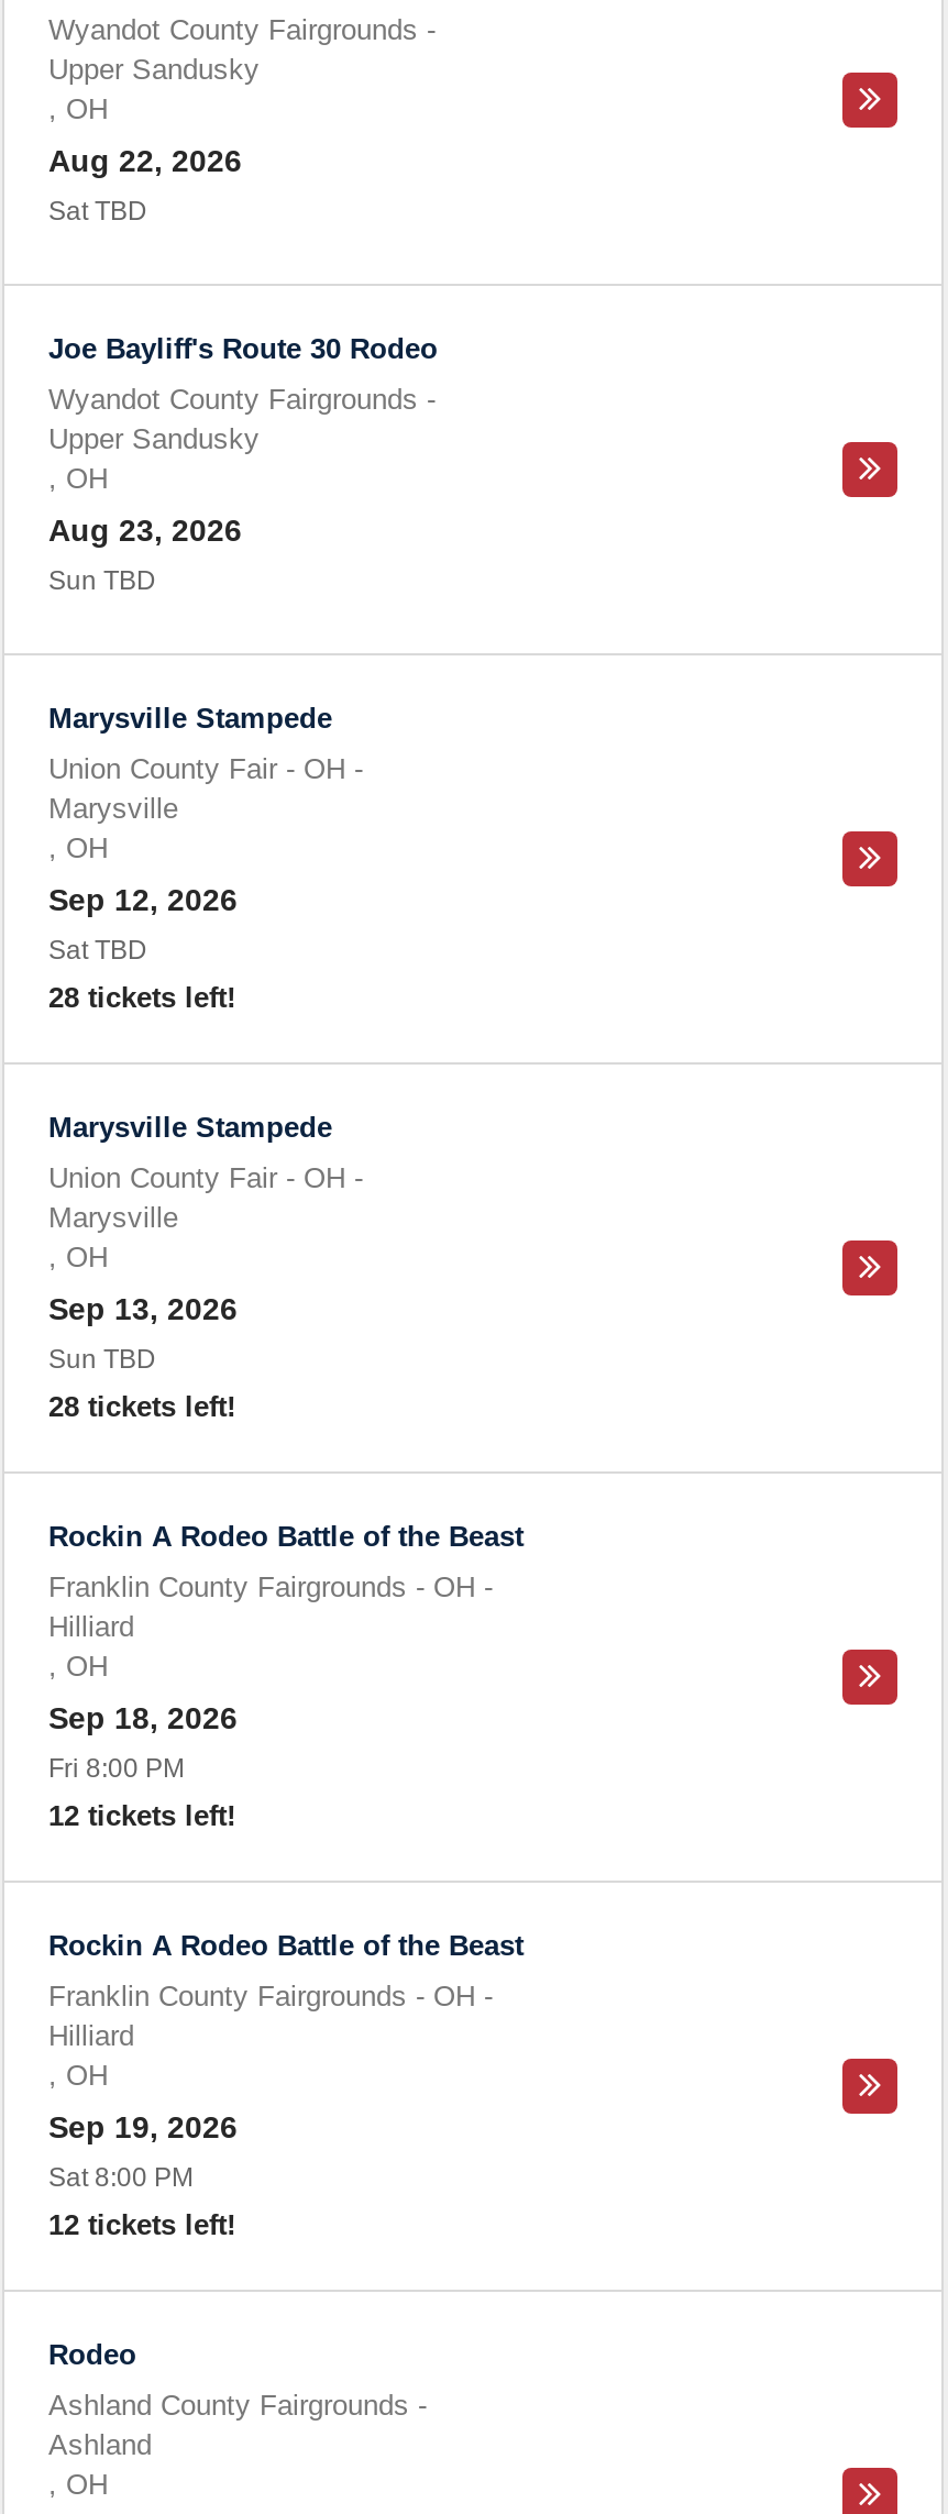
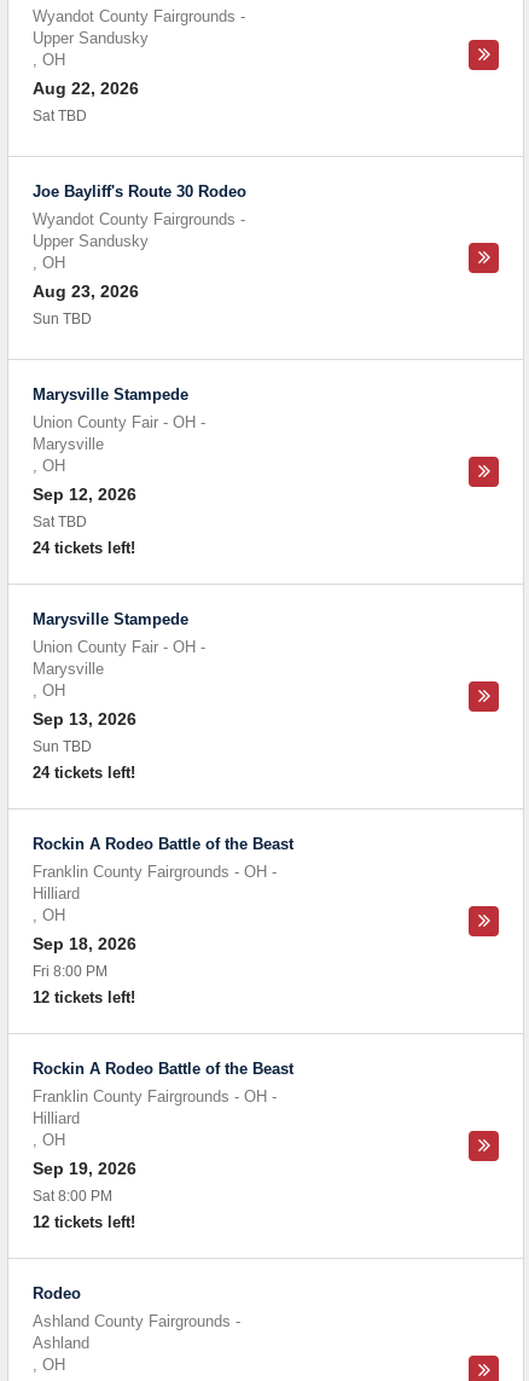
[48,981,235,1014] 28 tickets left! -> [33,539,135,557] 24 tickets left!
[48,1390,235,1423] 28 tickets left! -> [33,764,135,782] 24 tickets left!

